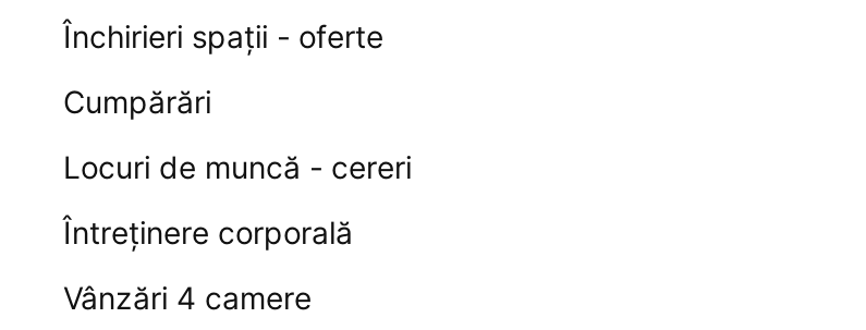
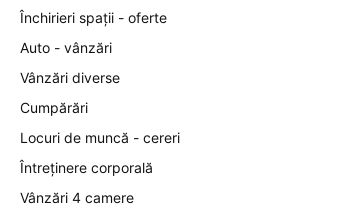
none -> [20,39,120,86] Auto - vânzări | Vânzări diverse

